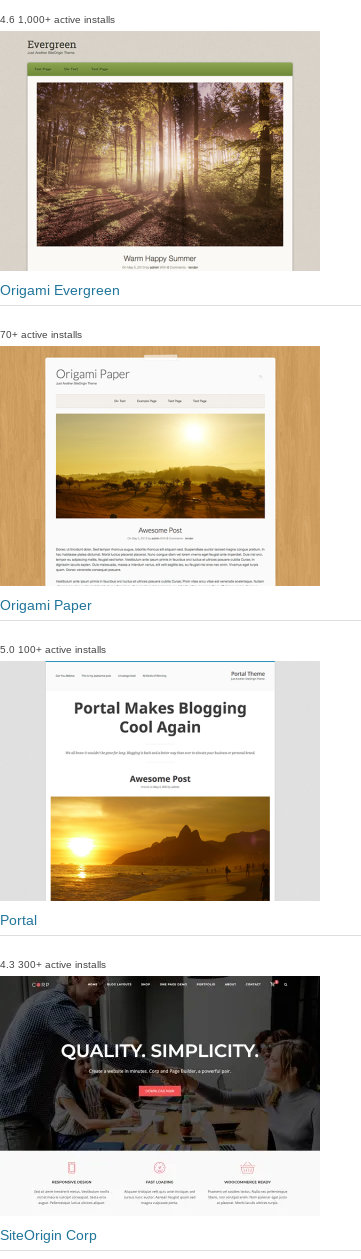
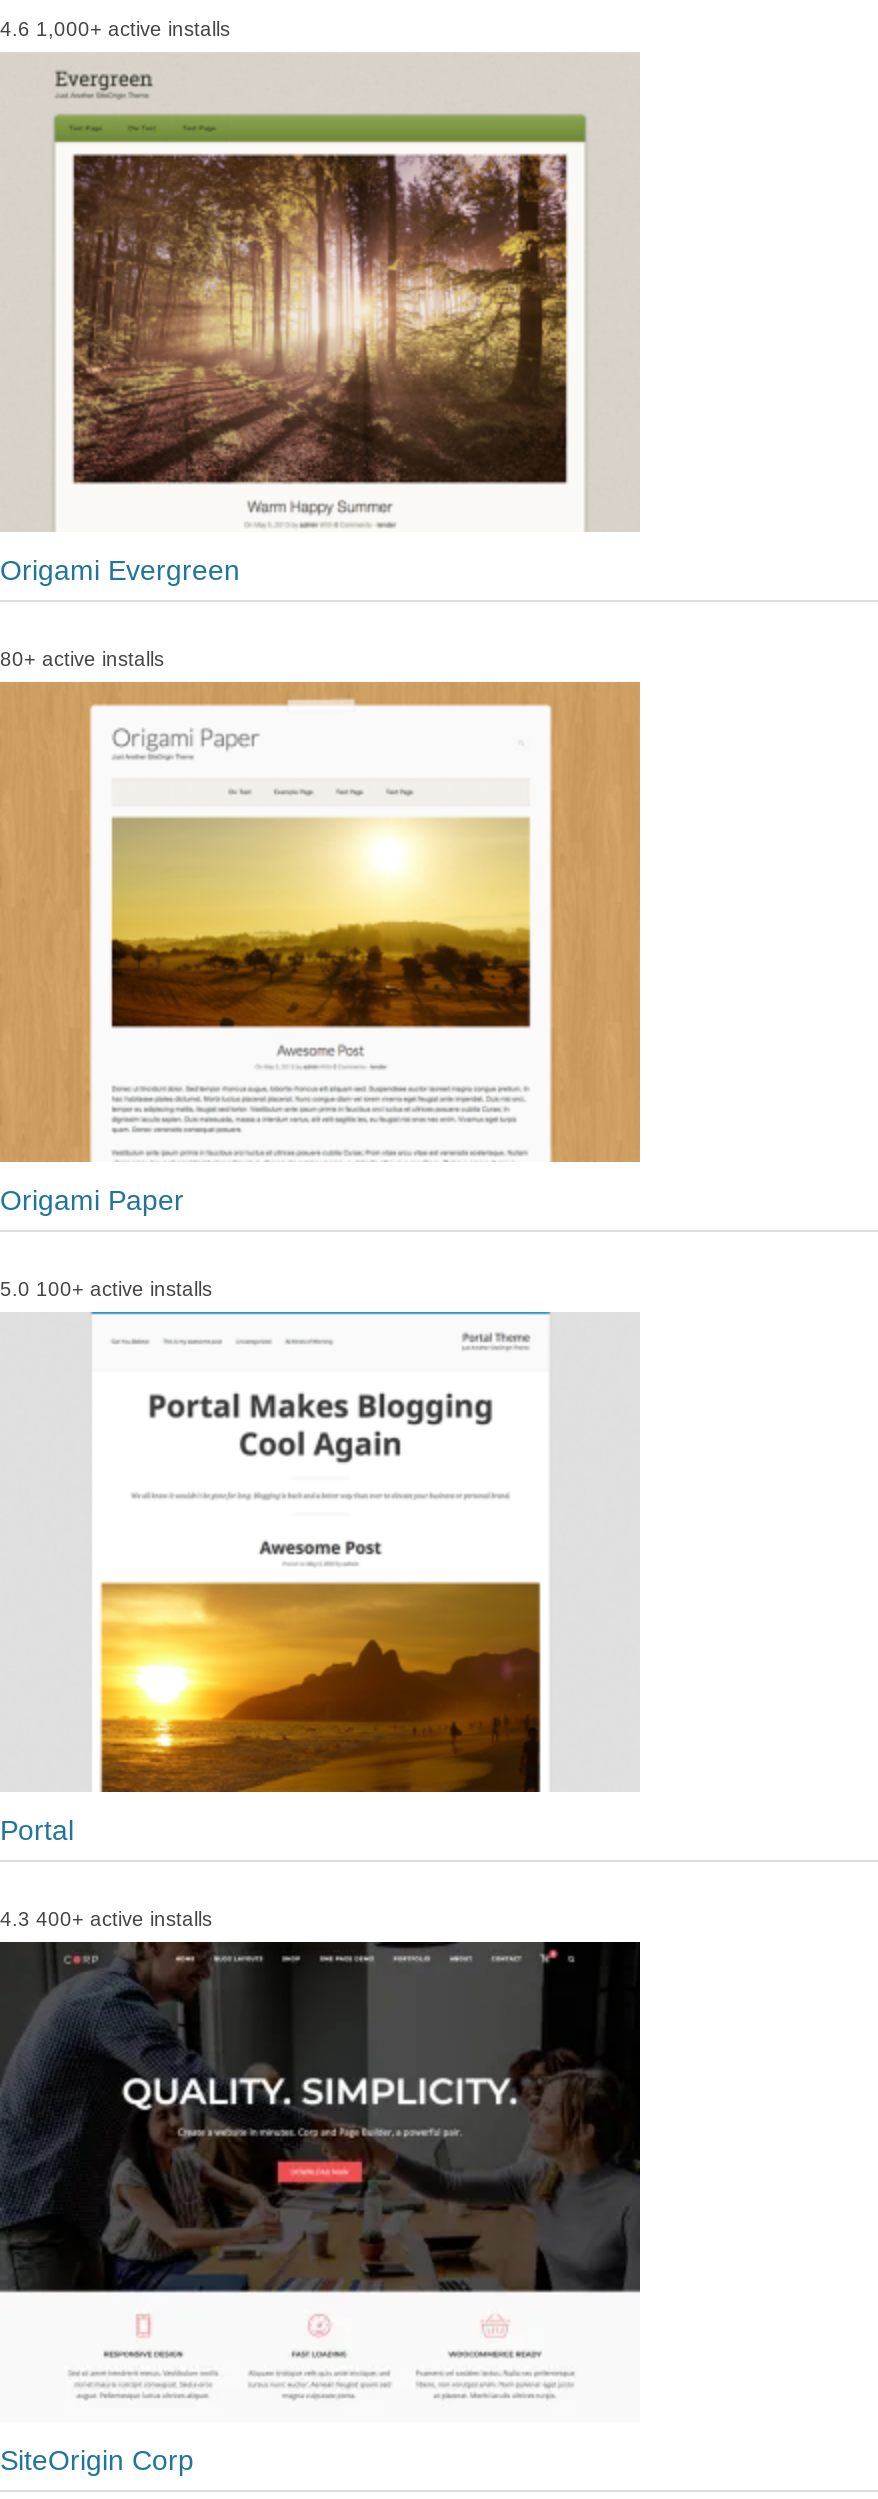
[0,329,82,340] 70+ active installs -> [0,648,164,670] 80+ active installs
[0,959,106,970] 4.3 300+ active installs -> [0,1908,212,1930] 4.3 400+ active installs

